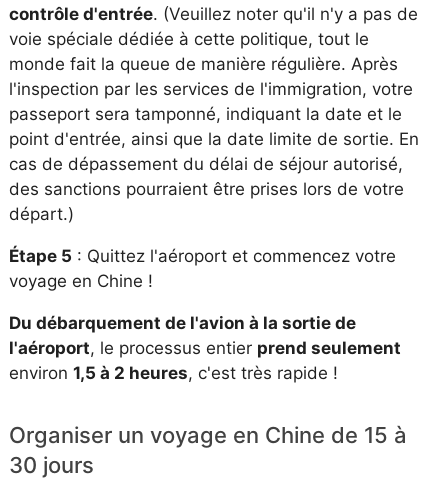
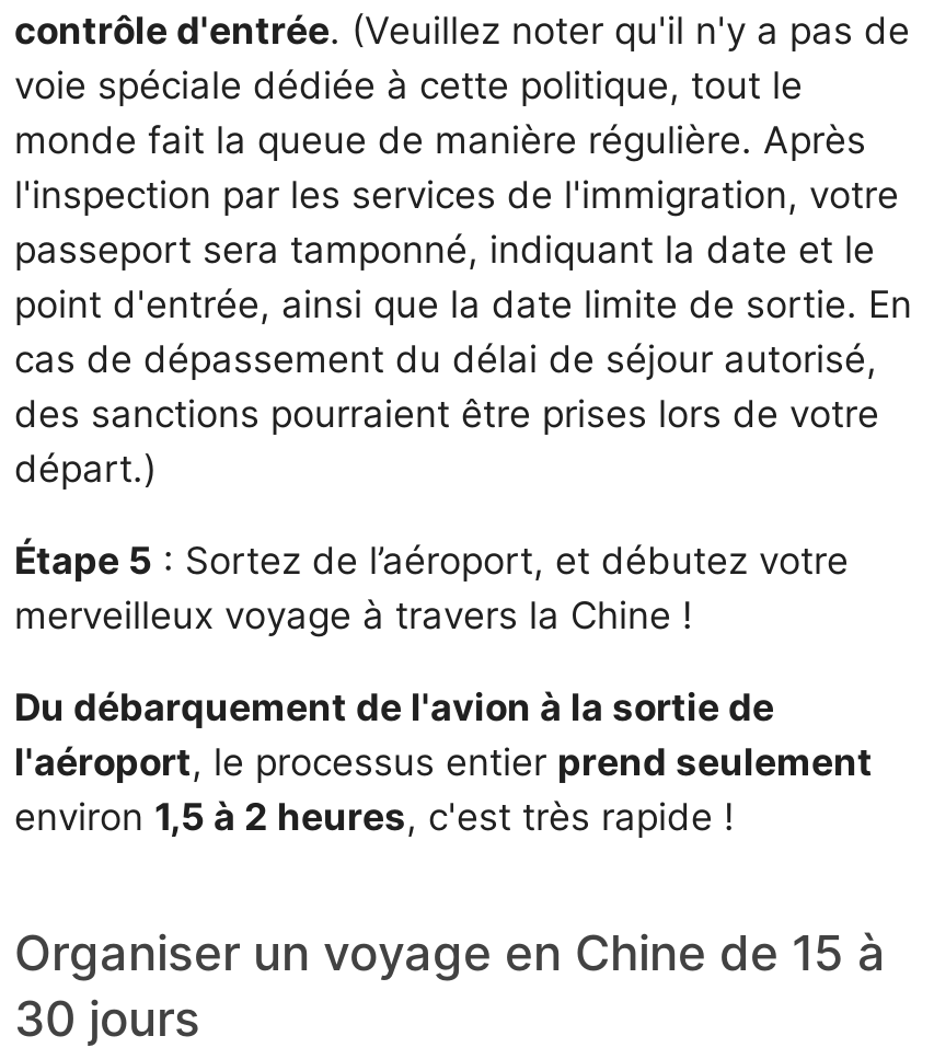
[9,246,396,291] Étape 5: Quittez l'aéroport et commencez votre | voyage en Chine ! -> [14,538,849,636] Étape 5: Sortez de l’aéroport, et débutez votre | merveilleux voyage à travers la Chine !

